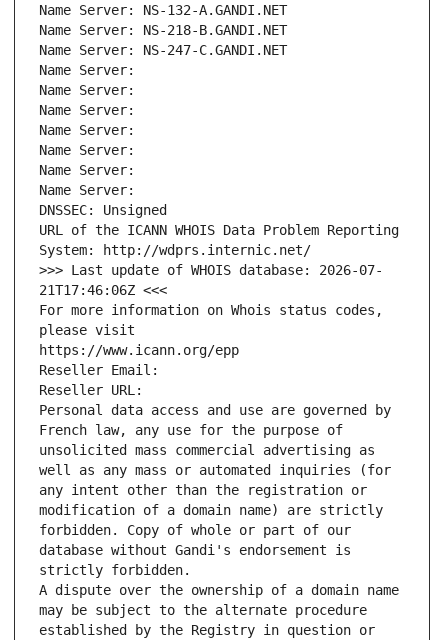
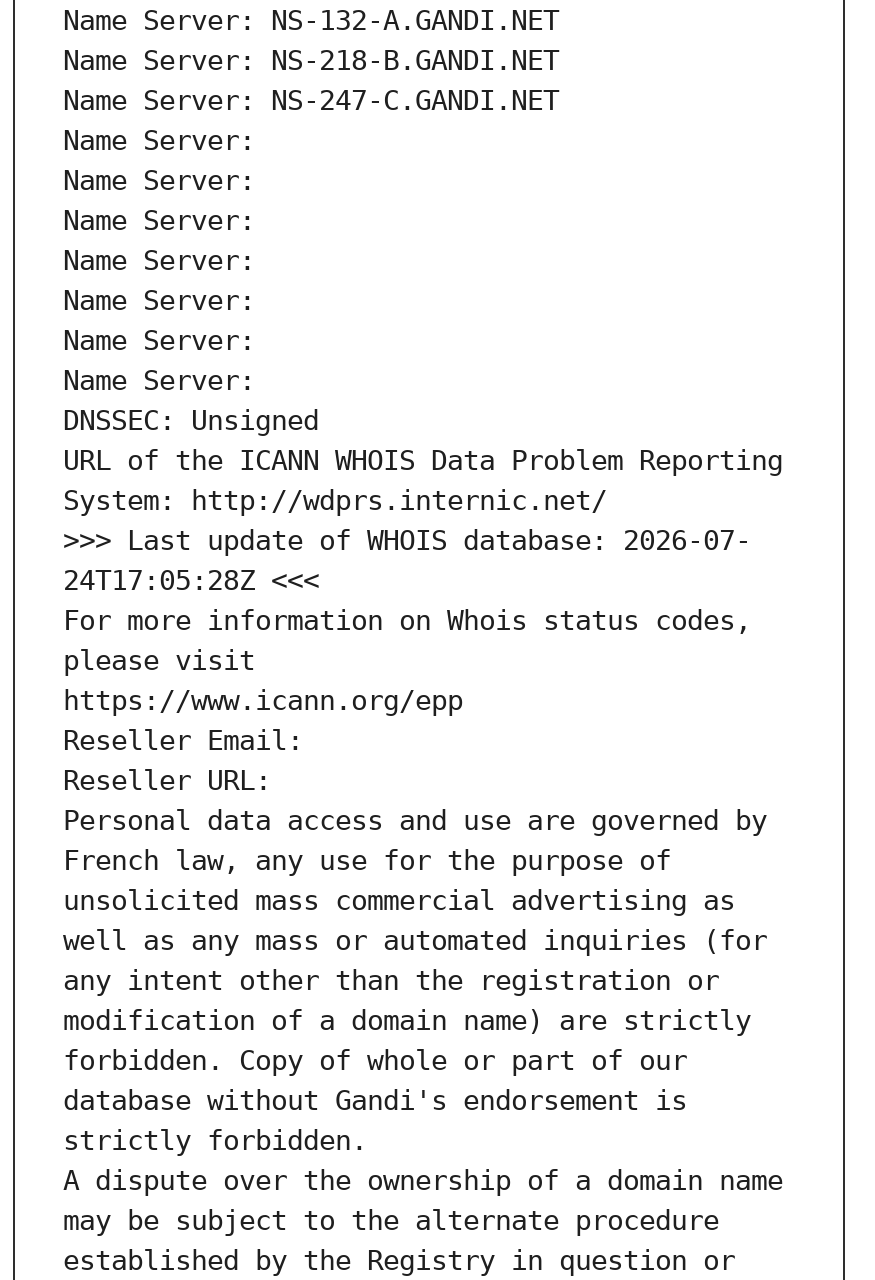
[39,282,167,298] 21T17:46:06Z <<< -> [63,565,319,597] 24T17:05:28Z <<<

